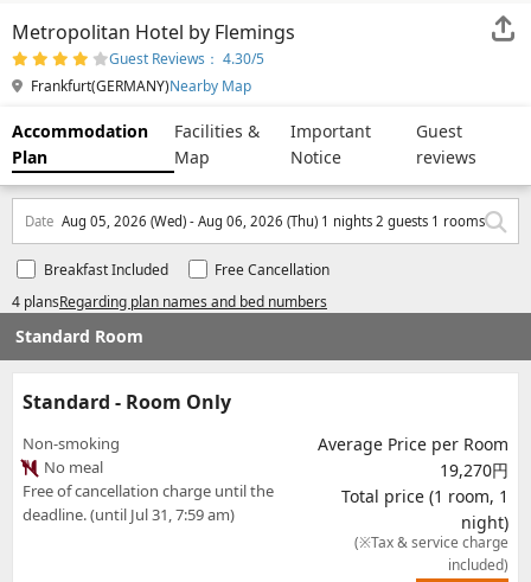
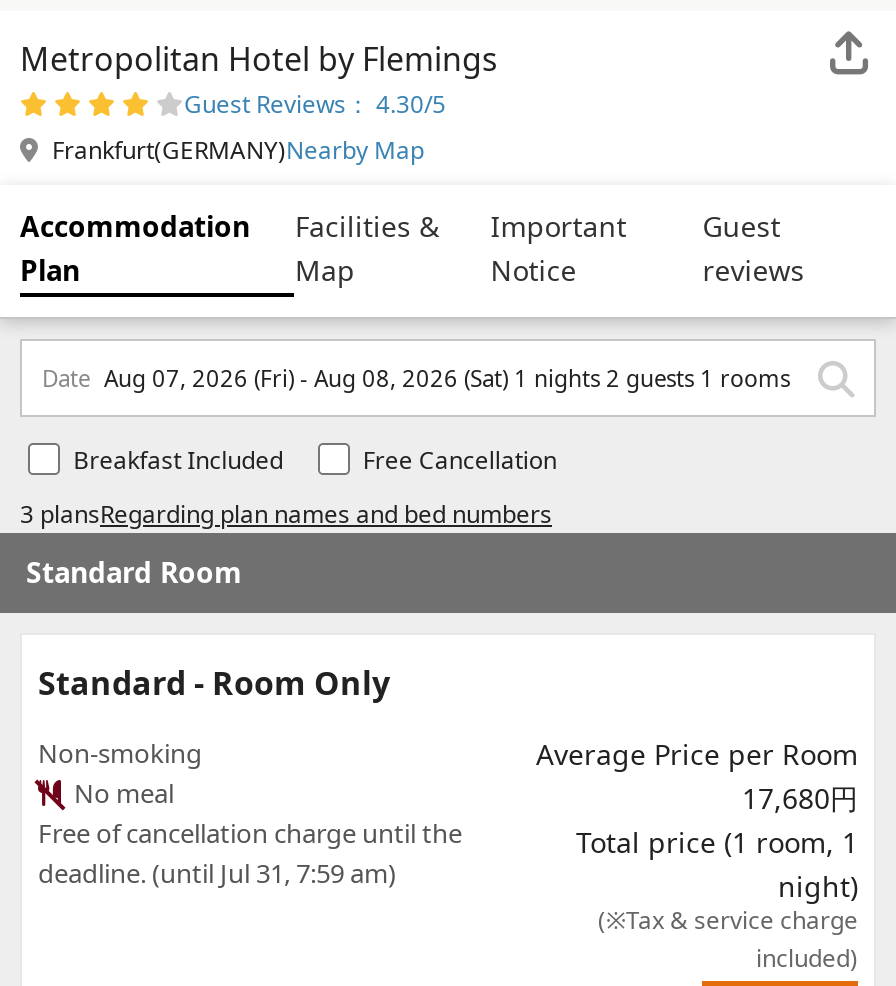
[25,212,485,229] Date Aug 05, 2026 (Wed) - Aug 06, 2026 (Thu) 1 nights 2 guests 1 rooms -> [42,362,790,392] Date Aug 07, 2026 (Fri) - Aug 08, 2026 (Sat) 1 nights 2 guests 1 rooms
[12,291,327,311] 4 plansRegarding plan names and bed numbers -> [20,496,552,530] 3 plansRegarding plan names and bed numbers
[440,459,508,481] 19,270円 -> [742,779,858,817] 17,680円

